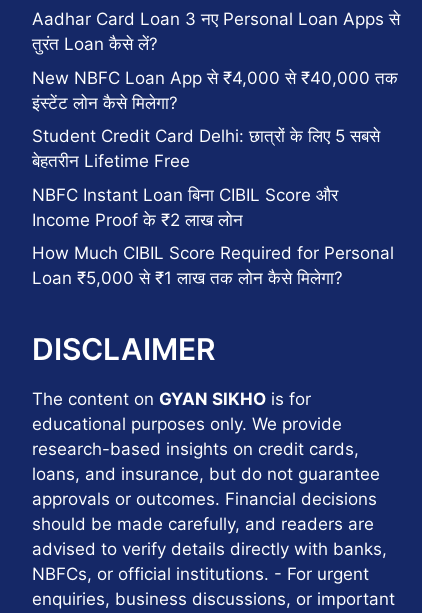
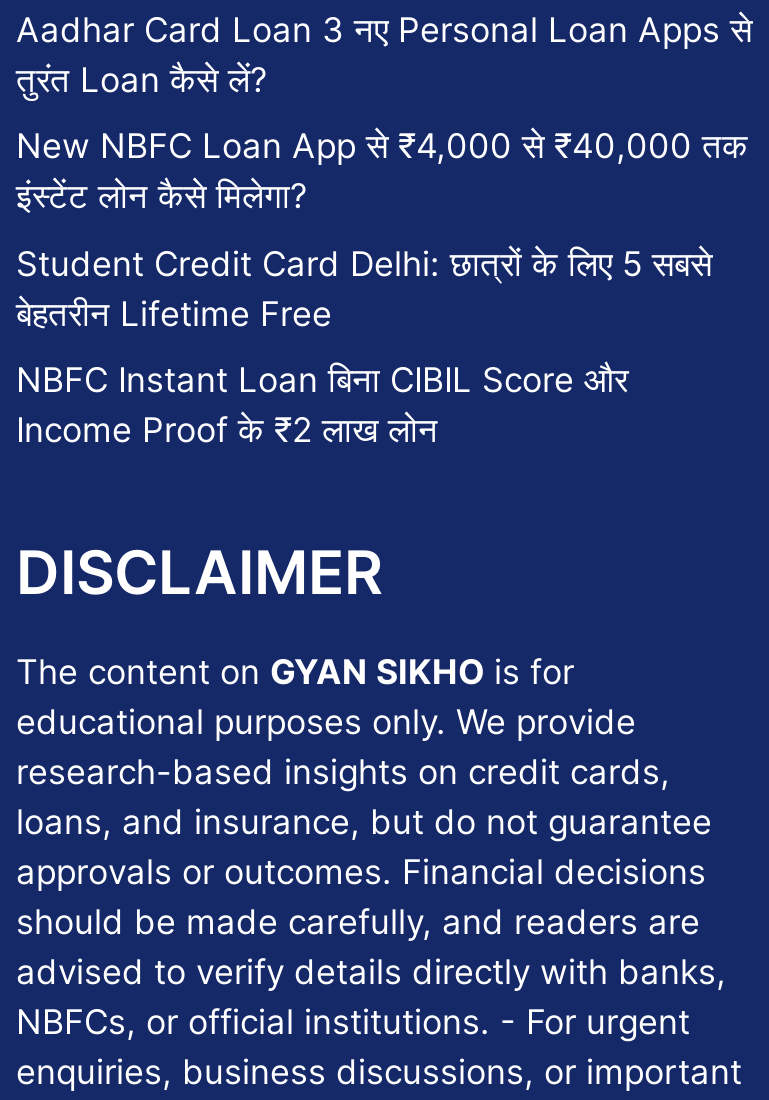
[32,243,394,288] How Much CIBIL Score Required for Personal | Loan ₹5,000 से ₹1 लाख तक लोन कैसे मिलेगा? -> none

